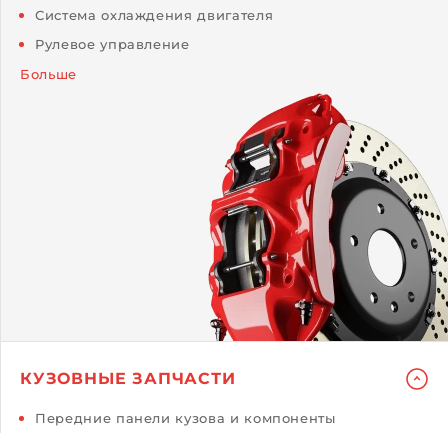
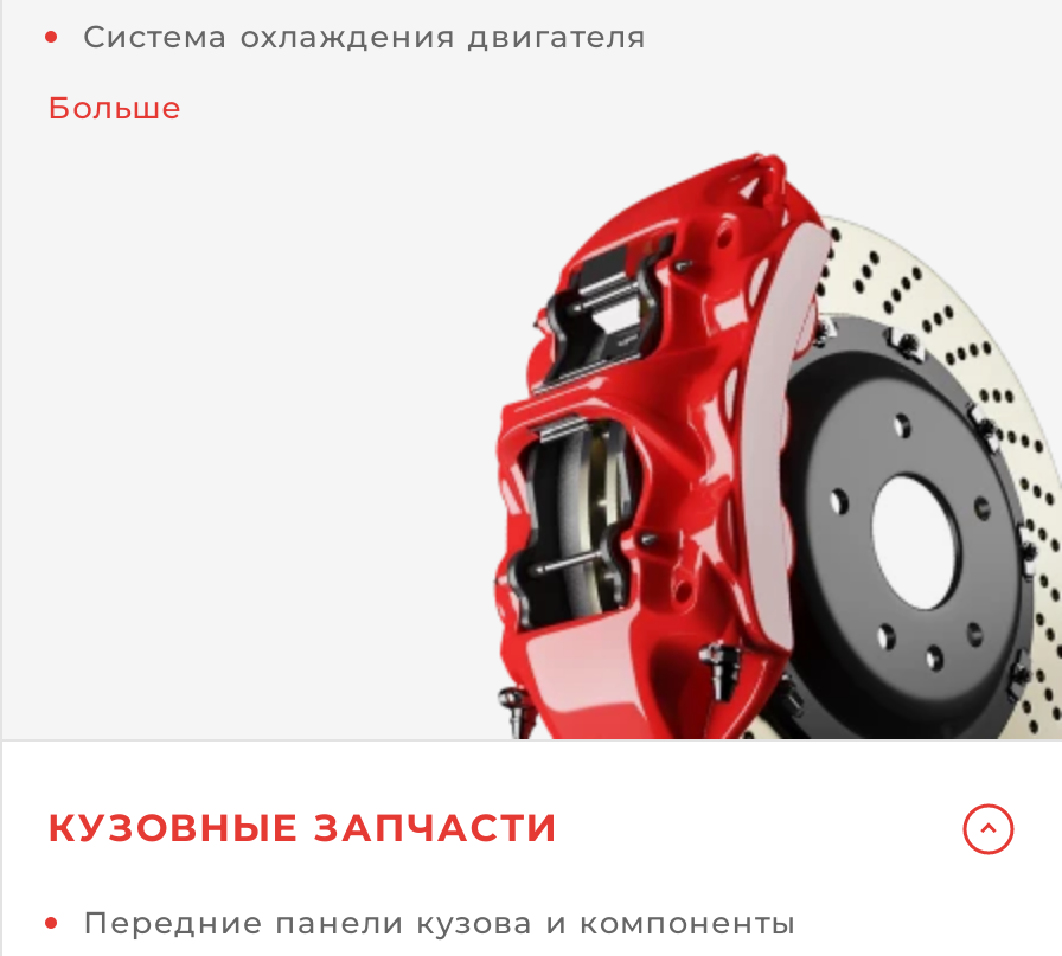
[35,36,190,52] Рулевое управление -> none

